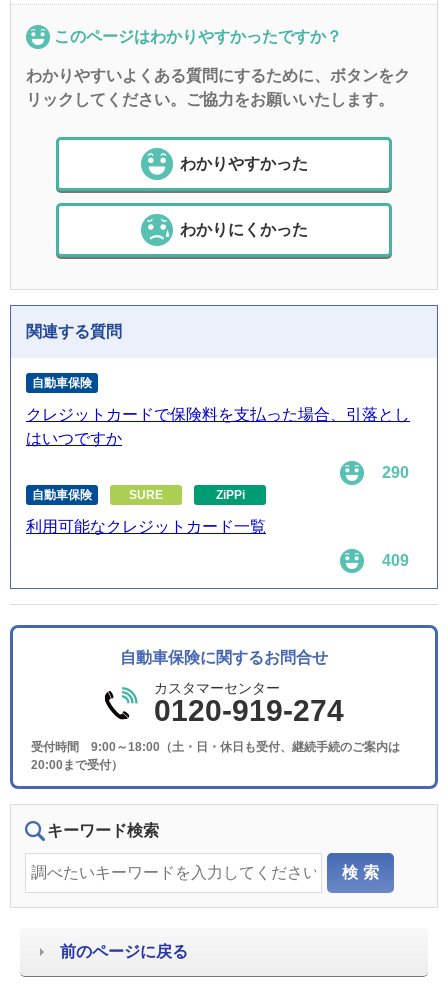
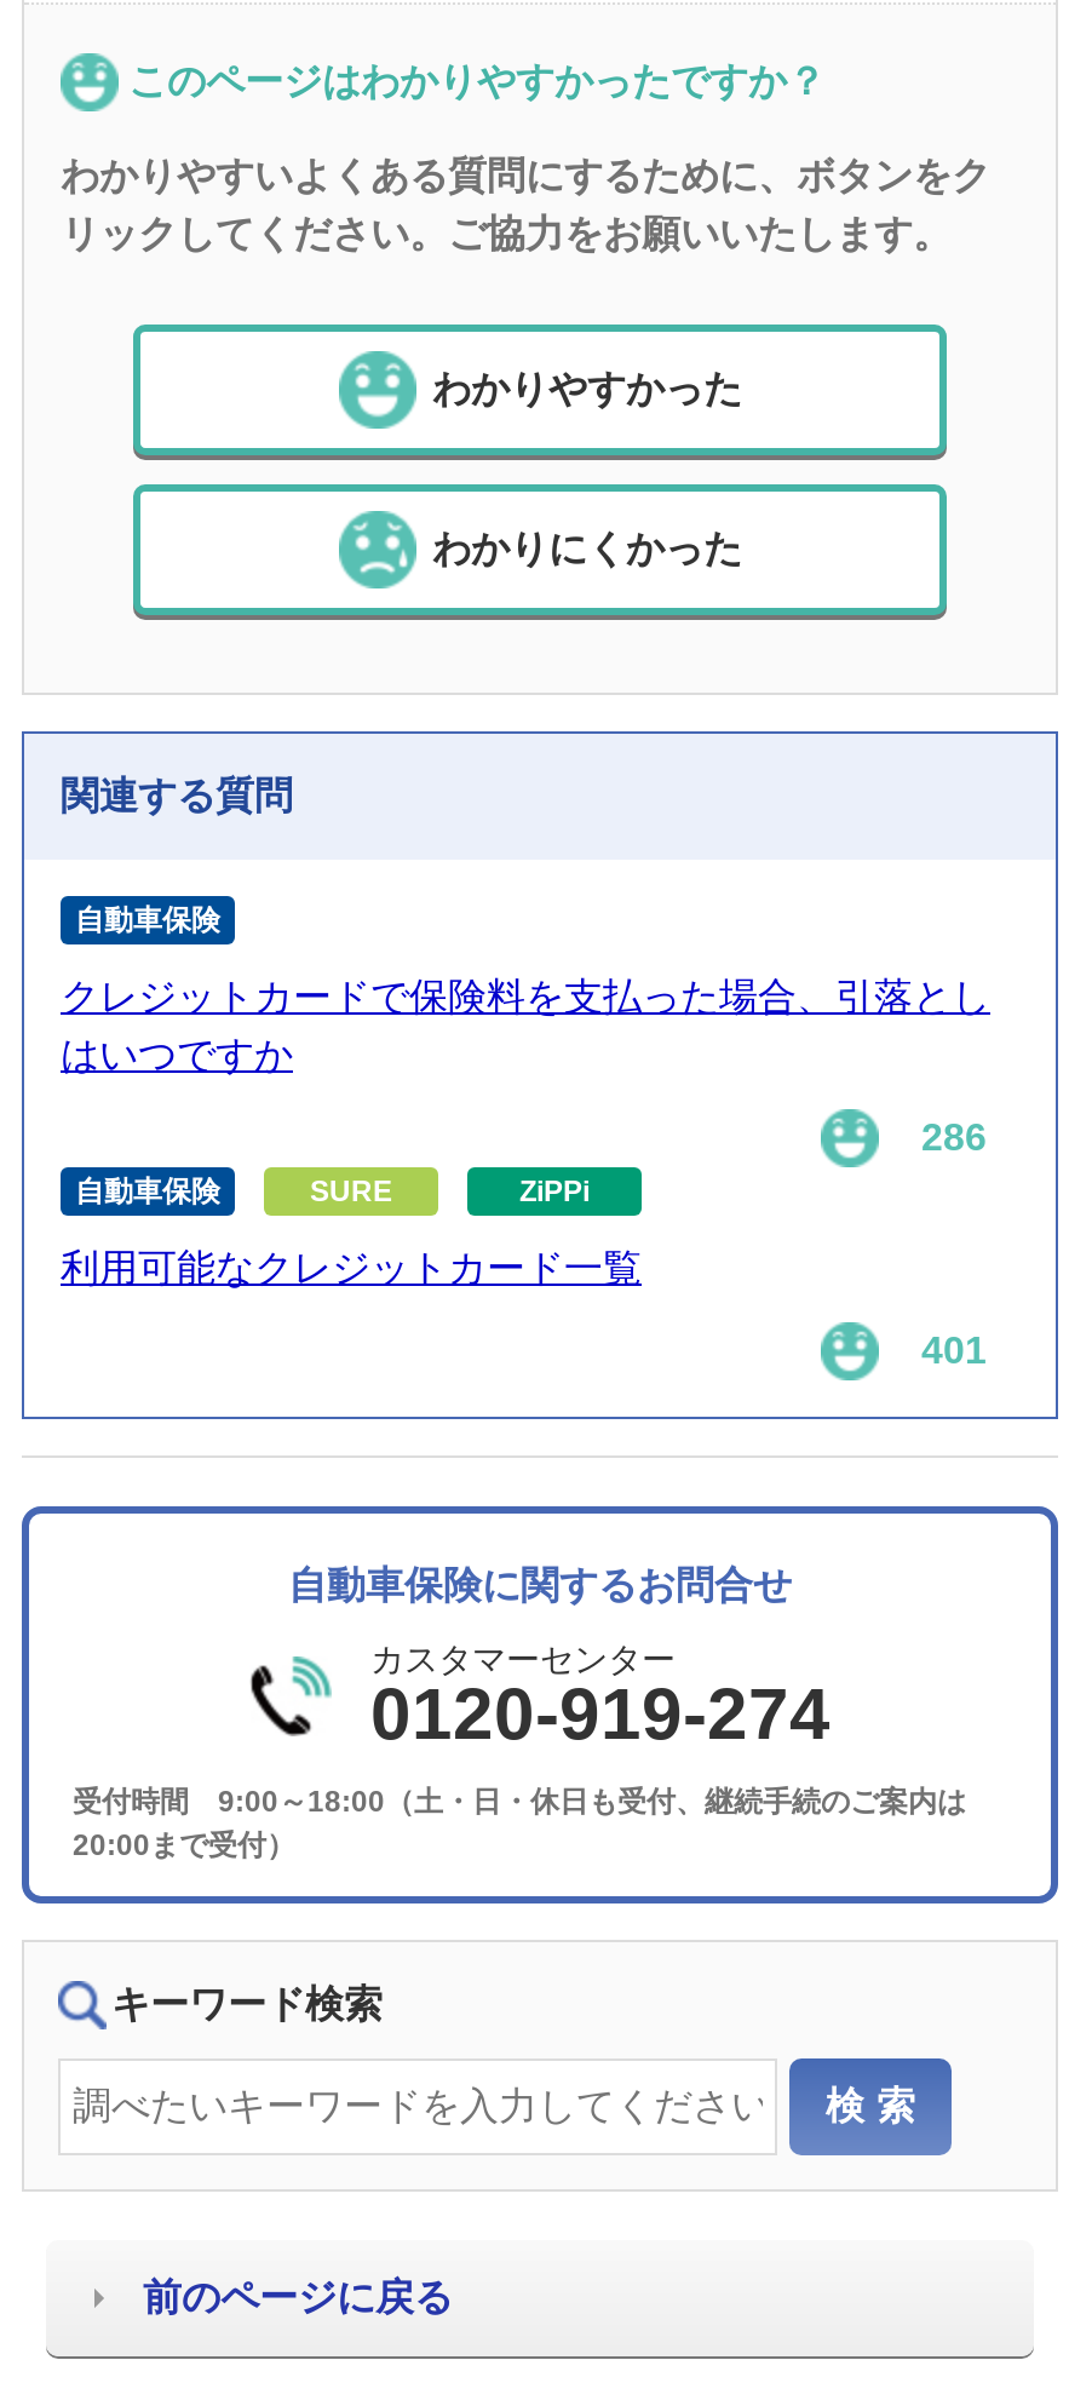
[381,464,408,481] 290 -> [921,1117,987,1159] 286
[381,552,408,569] 409 -> [921,1331,987,1372] 401

